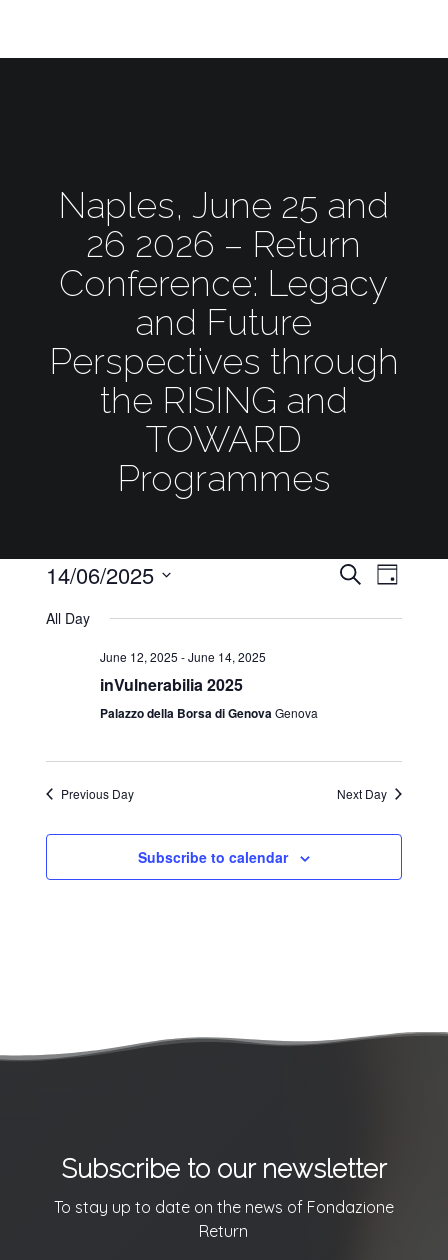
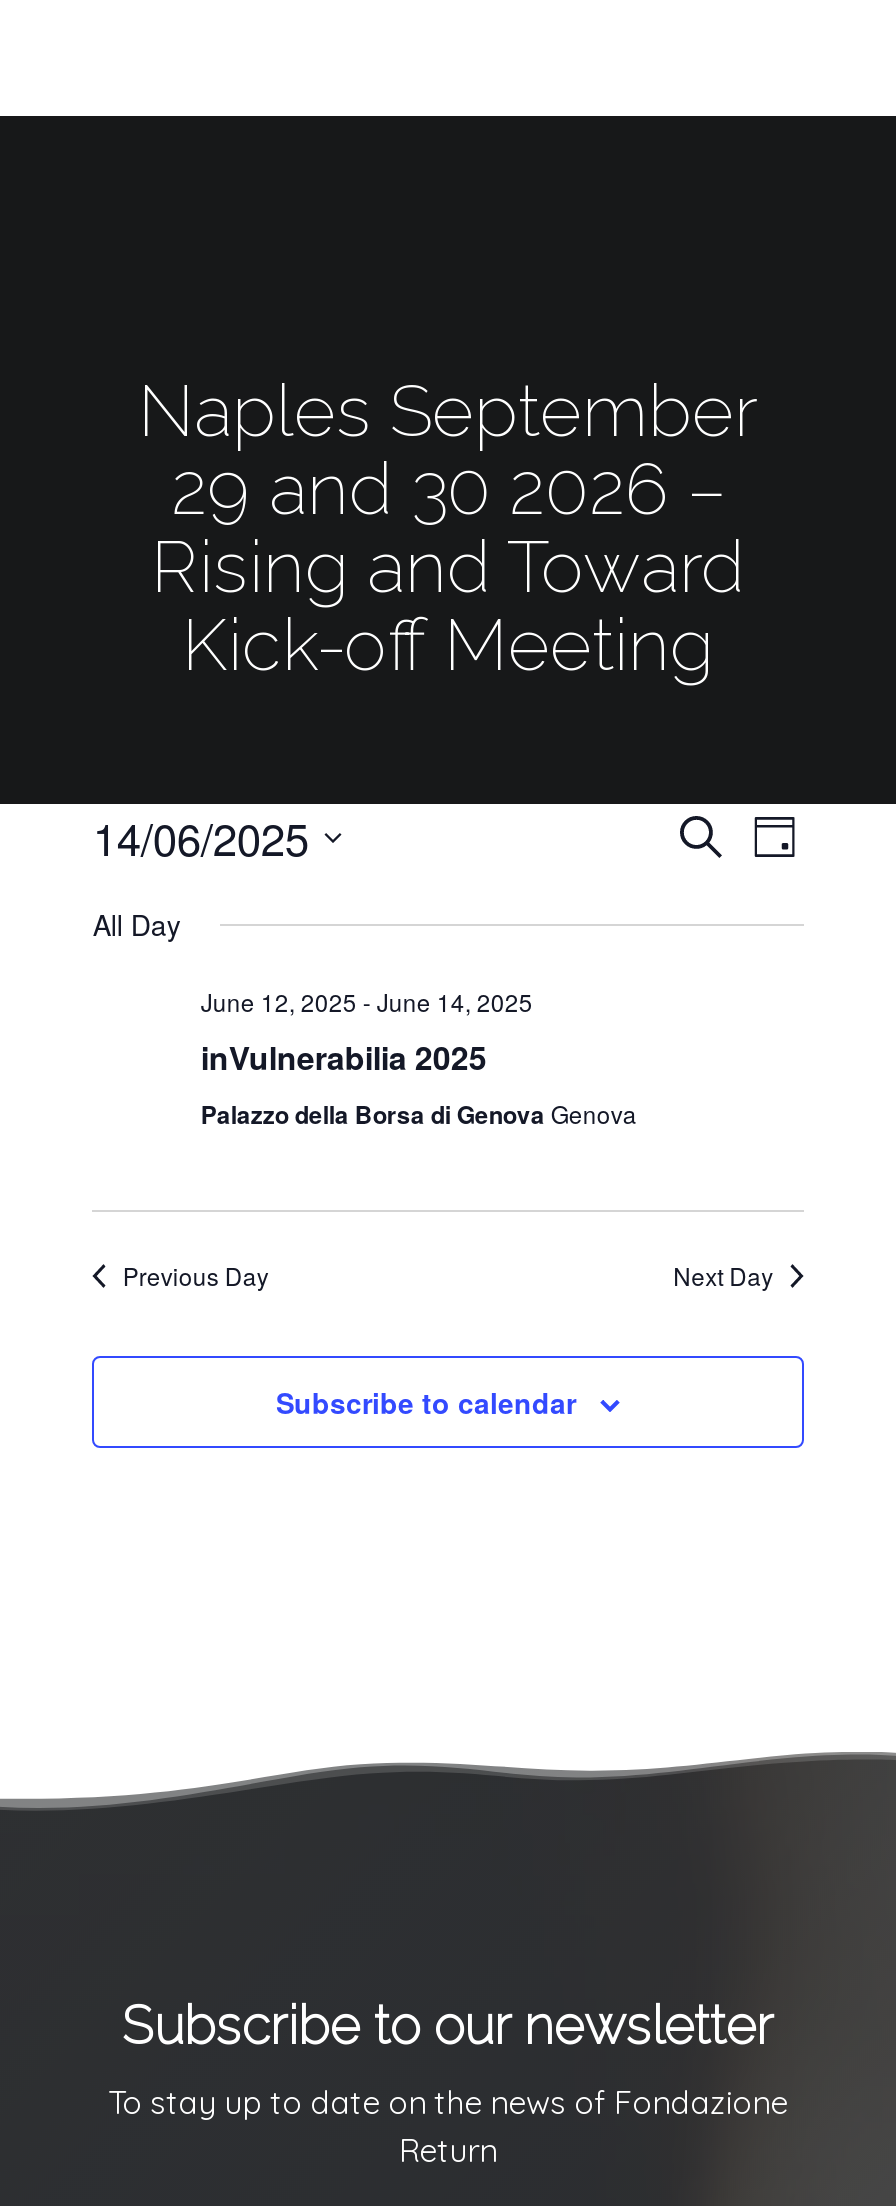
[49,184,399,499] Naples, June 25 and | 26 2026 – Return | Conference: Legacy | and Future | Perspectives through | the RISING and | TOWARD | Programmes -> [138,368,758,686] Naples September | 29 and 30 2026 – | Rising and Toward | Kick-off Meeting

